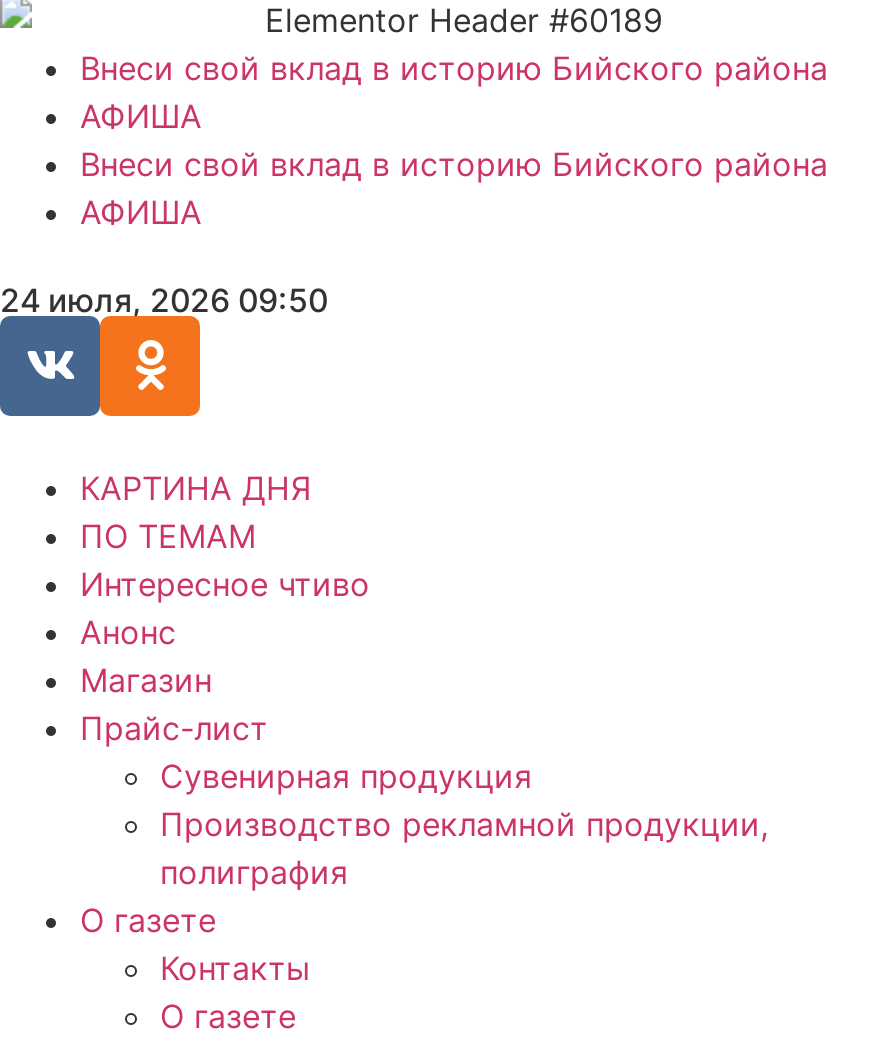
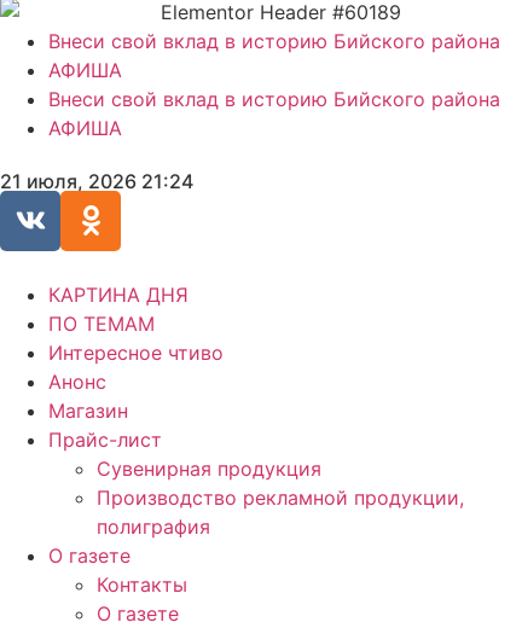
[0,279,328,319] 24 июля, 2026 09:50 -> [0,169,193,193] 21 июля, 2026 21:24

